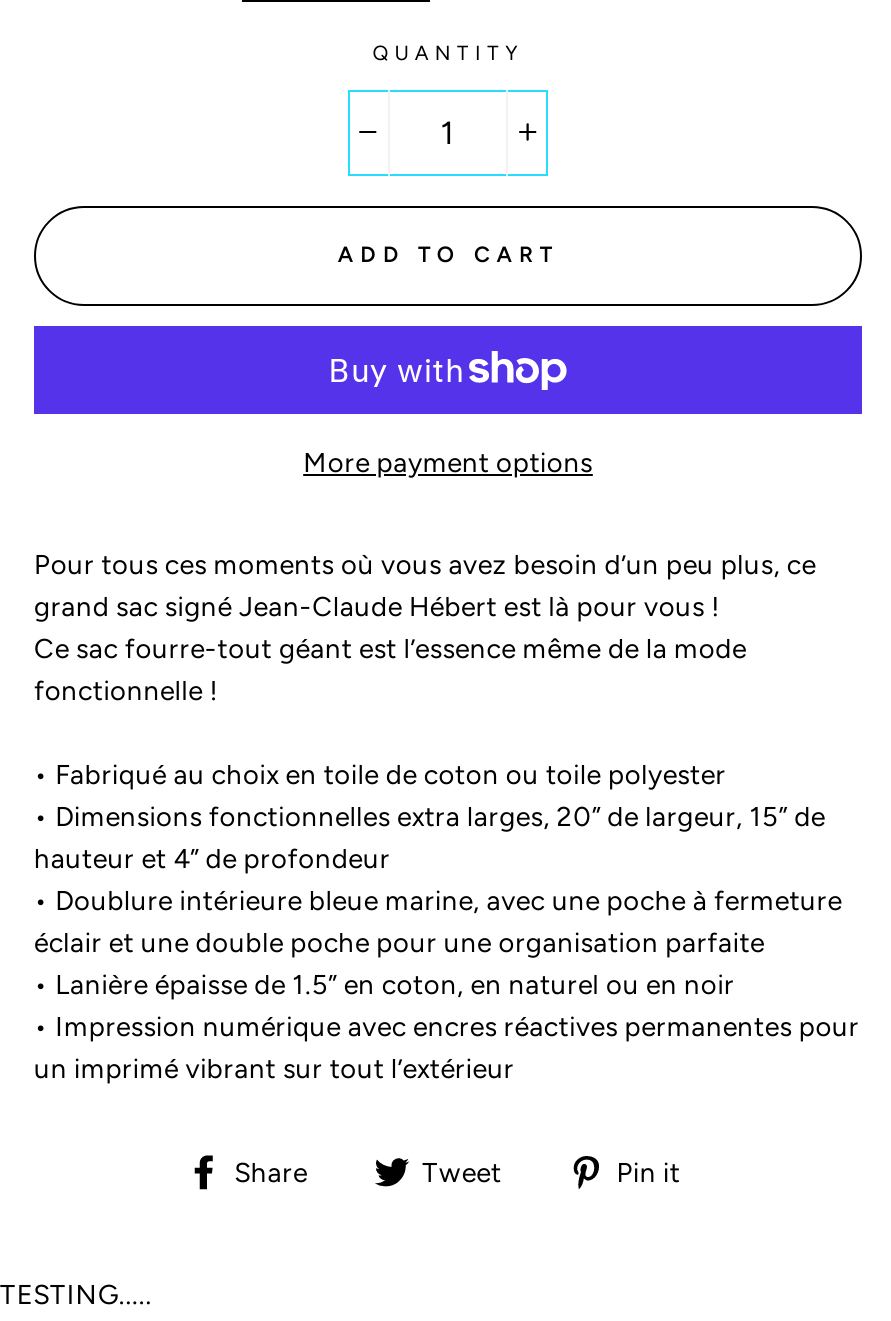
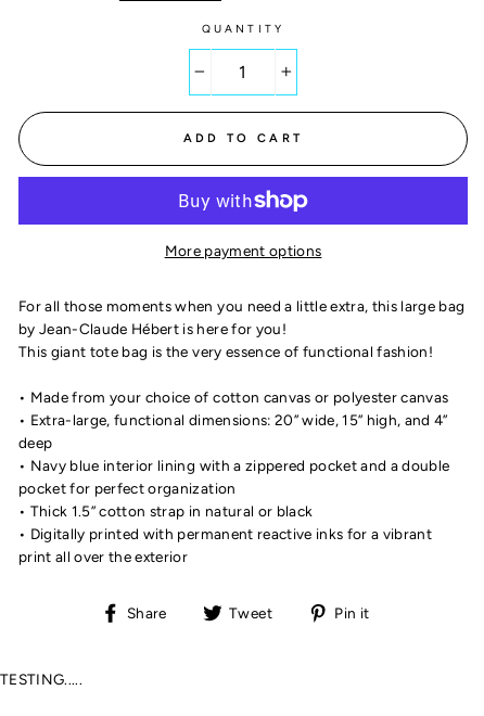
[34,547,816,705] Pour tous ces moments où vous avez besoin d’un peu plus, ce | grand sac signé Jean-Claude Hébert est là pour vous ! | Ce sac fourre-tout géant est l’essence même de la mode | fonctionnelle ! -> [18,297,465,360] For all those moments when you need a little extra, this large bag | by Jean-Claude Hébert is here for you! | This giant tote bag is the very essence of functional fashion!
[34,757,860,1083] • Fabriqué au choix en toile de coton ou toile polyester | • Dimensions fonctionnelles extra larges, 20” de largeur, 15” de | hauteur et 4” de profondeur | • Doublure intérieure bleue marine, avec une poche à fermeture | éclair et une double poche pour une organisation parfaite | • Lanière épaisse de 1.5” en coton, en naturel ou en noir | • Impression numérique avec encres réactives permanentes pour | un imprimé vibrant sur tout l’extérieur -> [18,388,450,565] • Made from your choice of cotton canvas or polyester canvas | • Extra-large, functional dimensions: 20” wide, 15” high, and 4” | deep | • Navy blue interior lining with a zippered pocket and a double | pocket for perfect organization | • Thick 1.5” cotton strap in natural or black | • Digitally printed with permanent reactive inks for a vibrant | print all over the exterior

